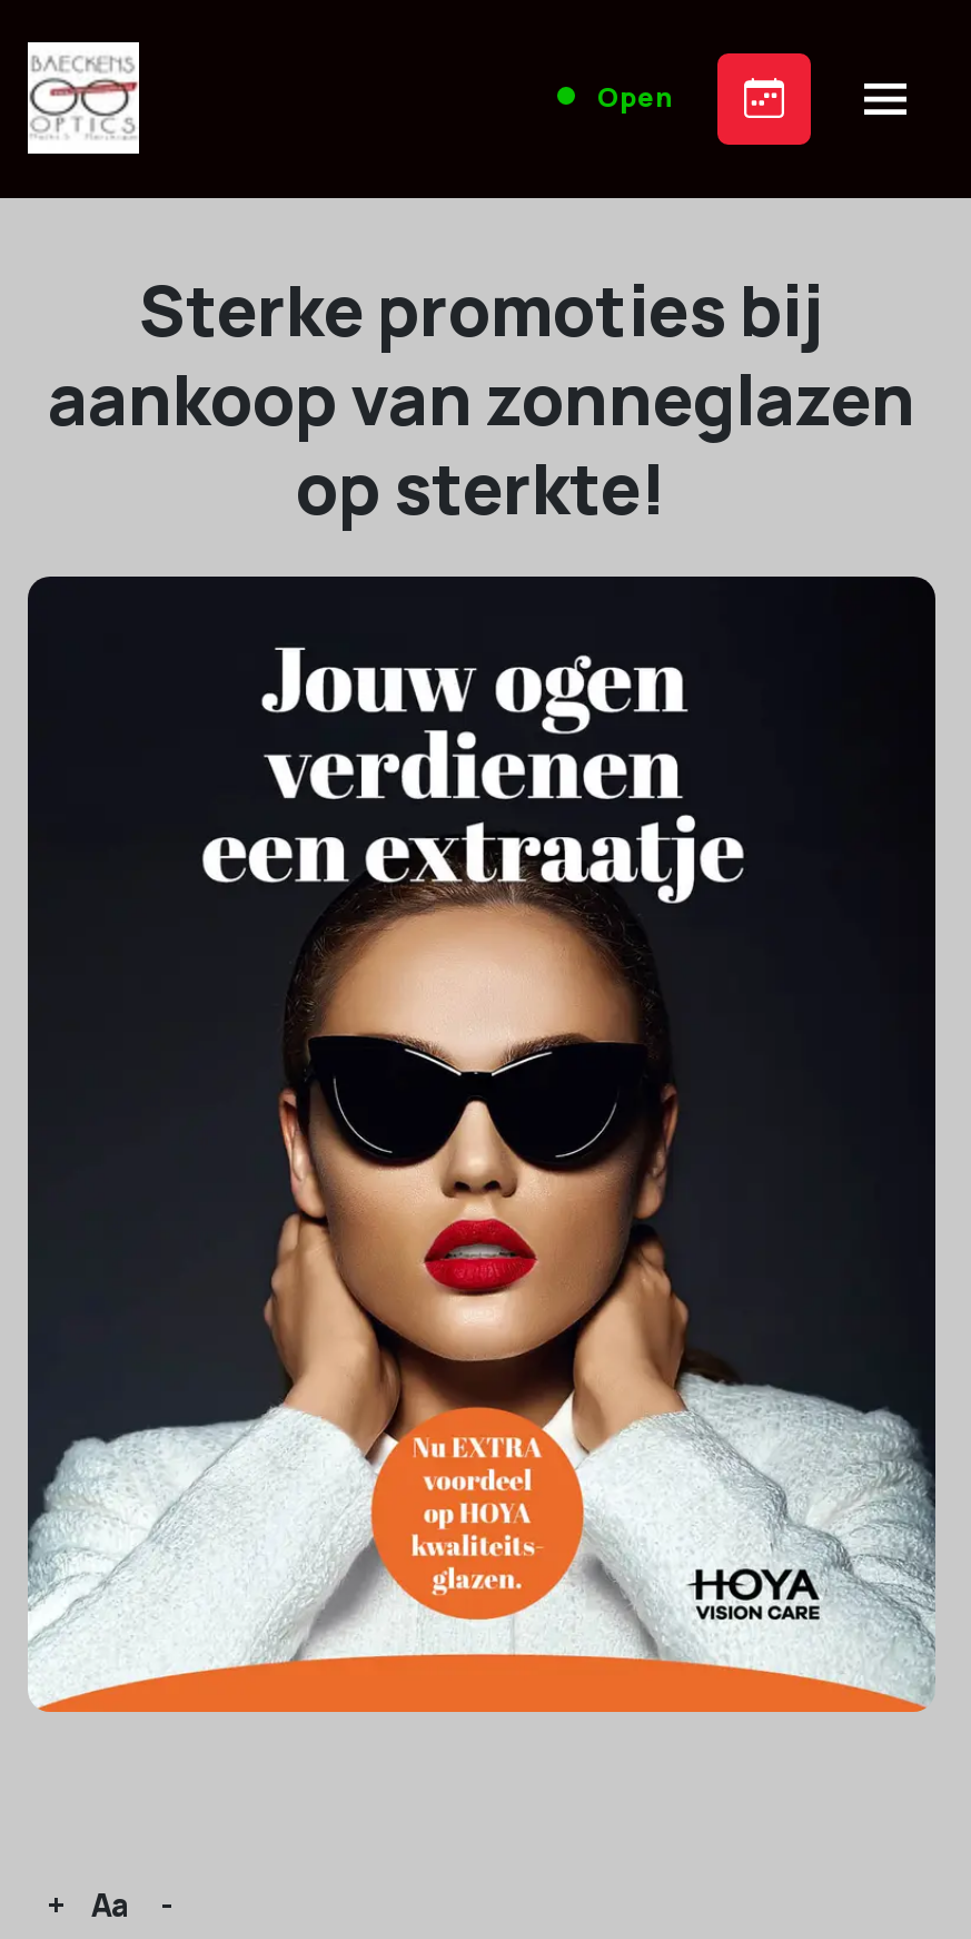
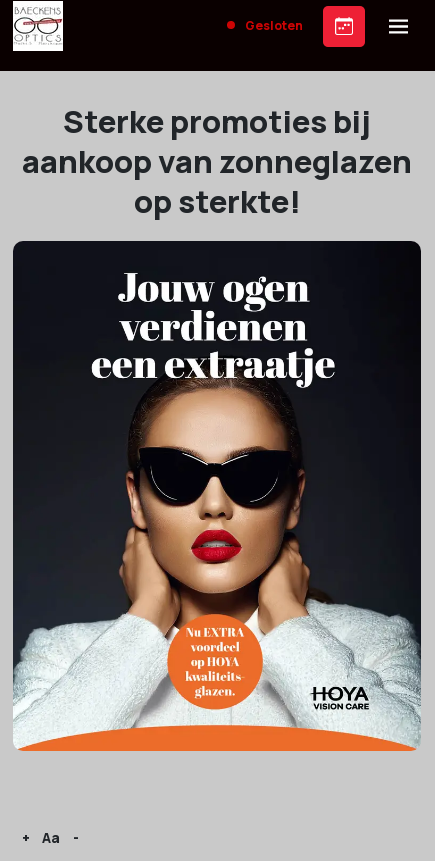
[593,78,673,116] Open -> [243,17,303,34] Gesloten

